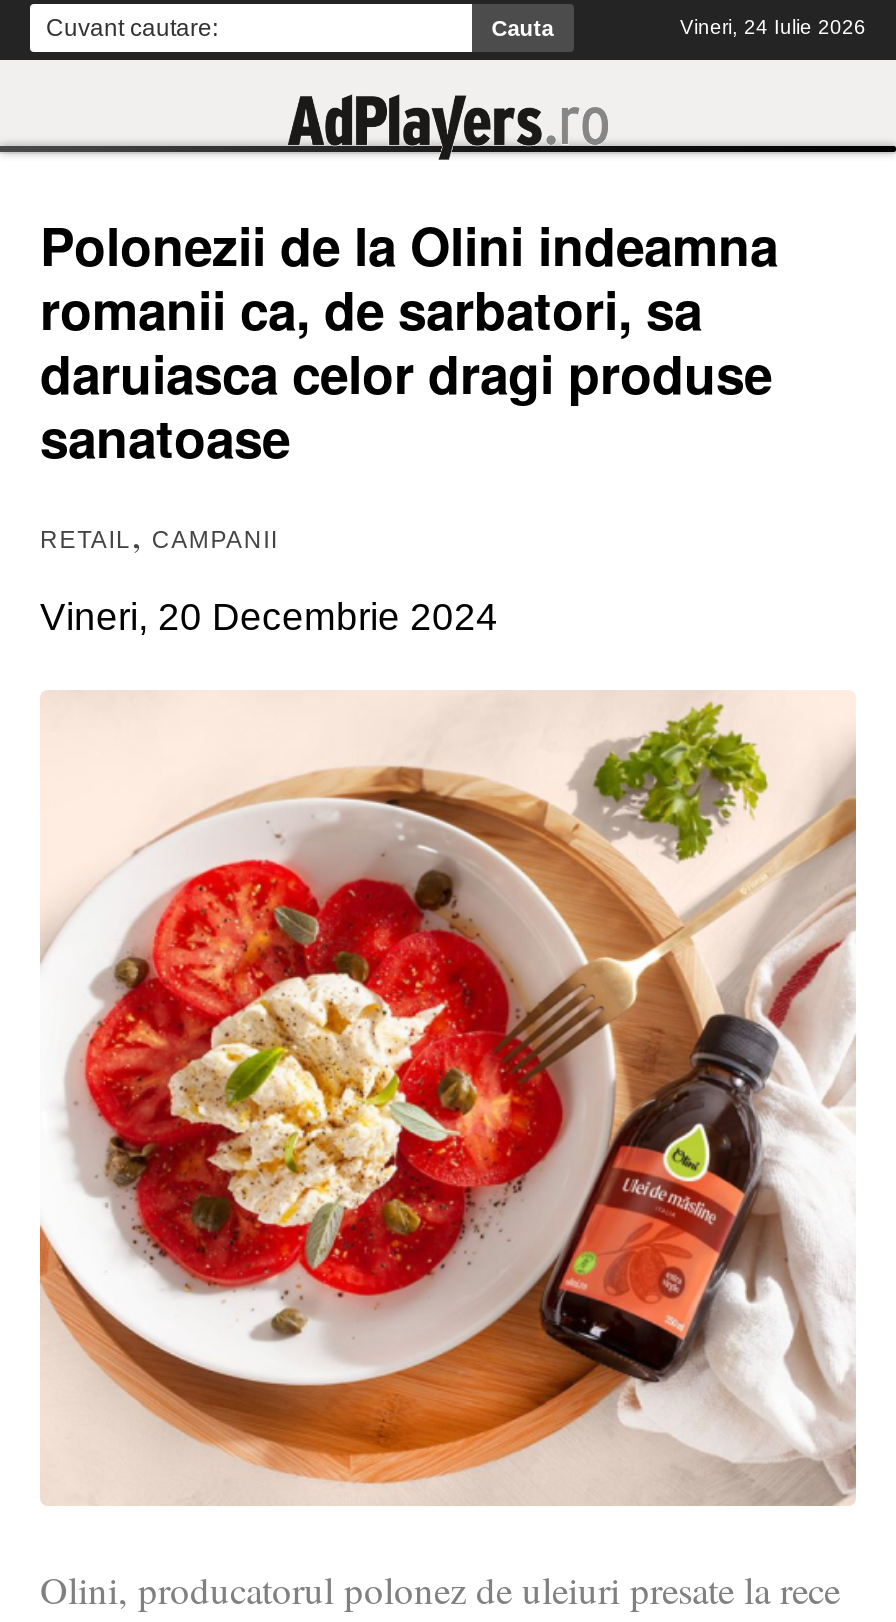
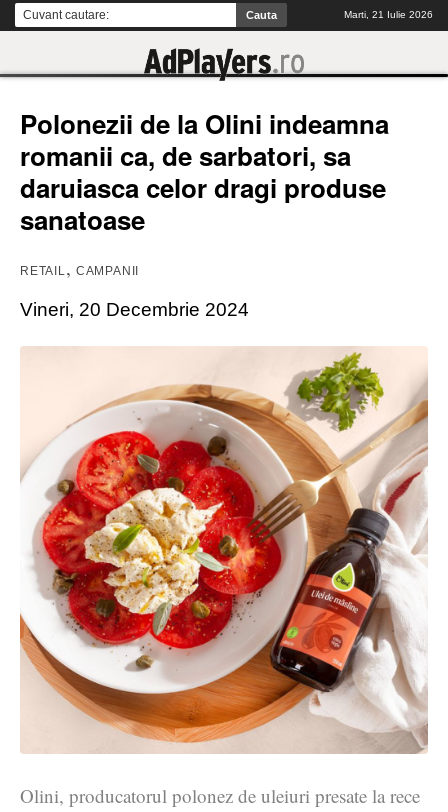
[680,16,866,38] Vineri, 24 Iulie 2026 -> [344,9,433,20] Marti, 21 Iulie 2026

